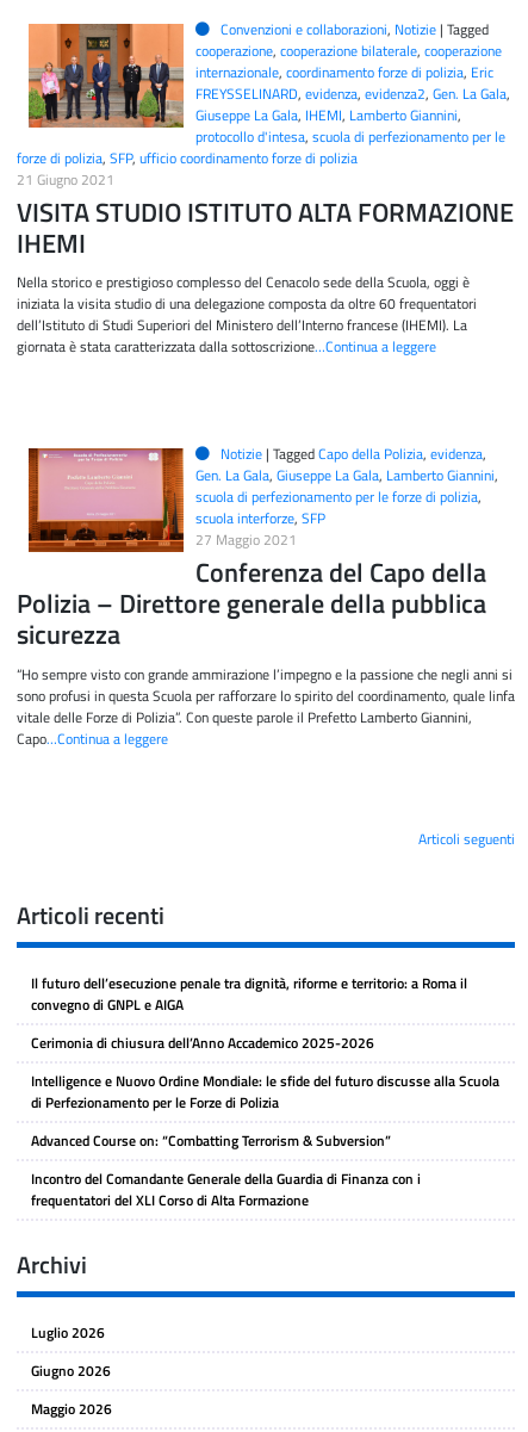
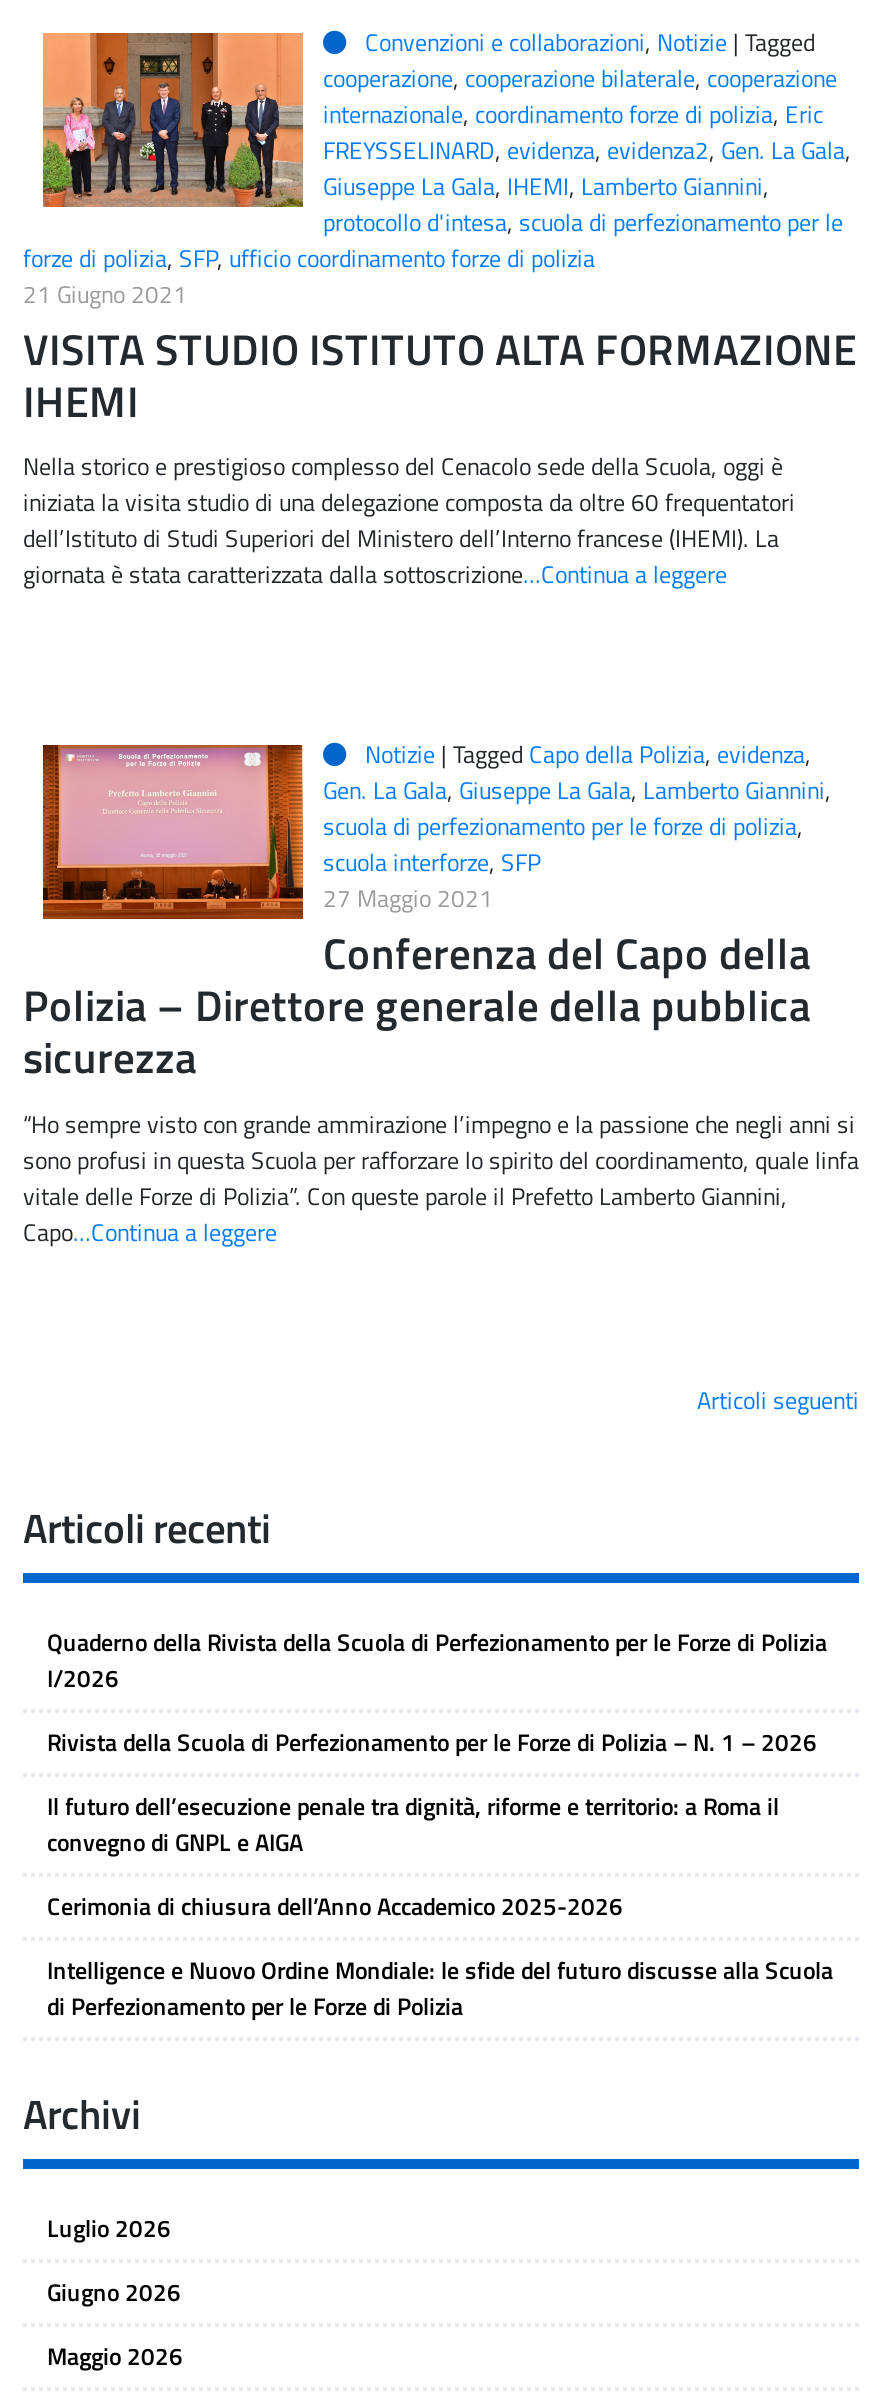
none -> [47,1623,827,1761] Quaderno della Rivista della Scuola di Perfezionamento per le Forze di Polizia | I/2026 | Rivista della Scuola di Perfezionamento per le Forze di Polizia – N. 1 – 2026
moved [31,972,499,1114] -> [47,1787,833,2025]: Il futuro dell’esecuzione penale tra dignità, riforme e territorio: a Roma il | convegno di GNPL e AIGA | Cerimonia di chiusura dell’Anno Accademico 2025-2026 | Intelligence e Nuovo Ordine Mondiale: le sfide del futuro discusse alla Scuola | di Perfezionamento per le Forze di Polizia
[31,1129,421,1211] Advanced Course on: “Combatting Terrorism & Subversion” | Incontro del Comandante Generale della Guardia di Finanza con i | frequentatori del XLI Corso di Alta Formazione -> none

